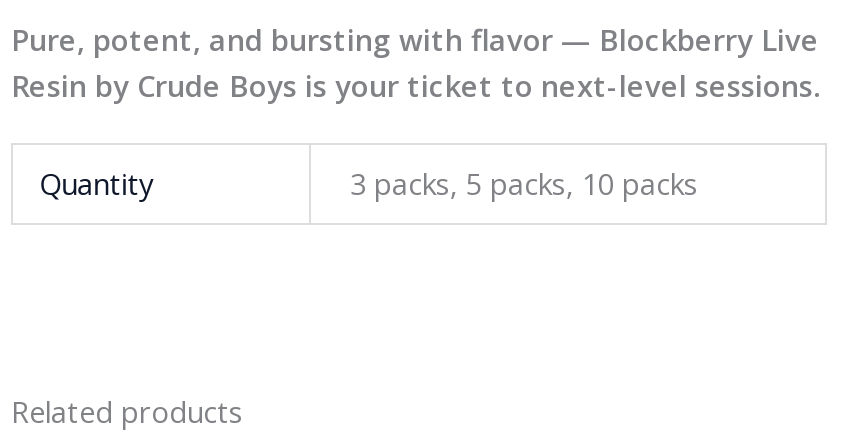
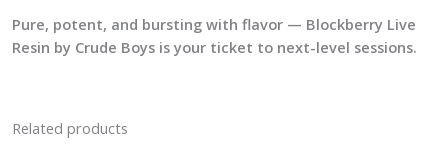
[39,164,698,204] Quantity | 3 packs, 5 packs, 10 packs -> none

